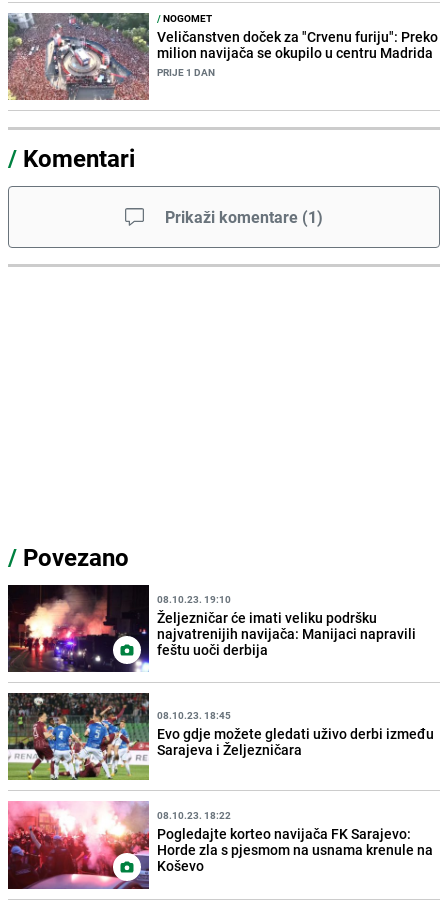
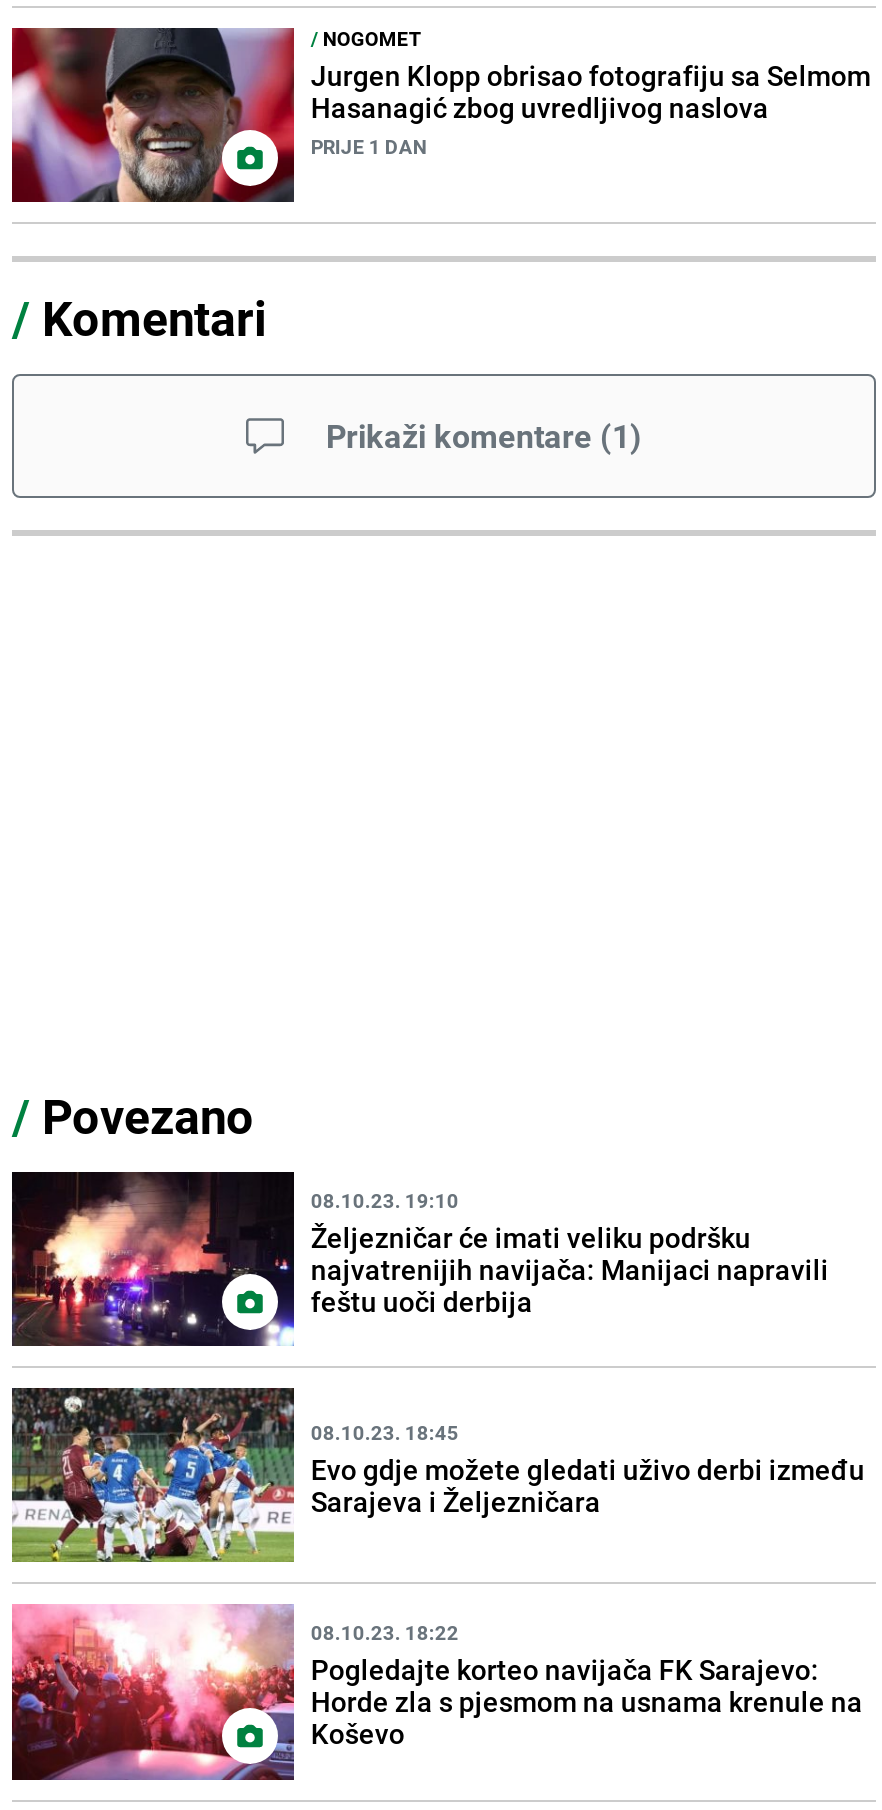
[7,12,438,101] [image] | Veličanstven doček za "Crvenu furiju": Preko | milion navijača se okupilo u centru Madrida -> [10,26,871,204] [image] | Jurgen Klopp obrisao fotografiju sa Selmom | Hasanagić zbog uvredljivog naslova

